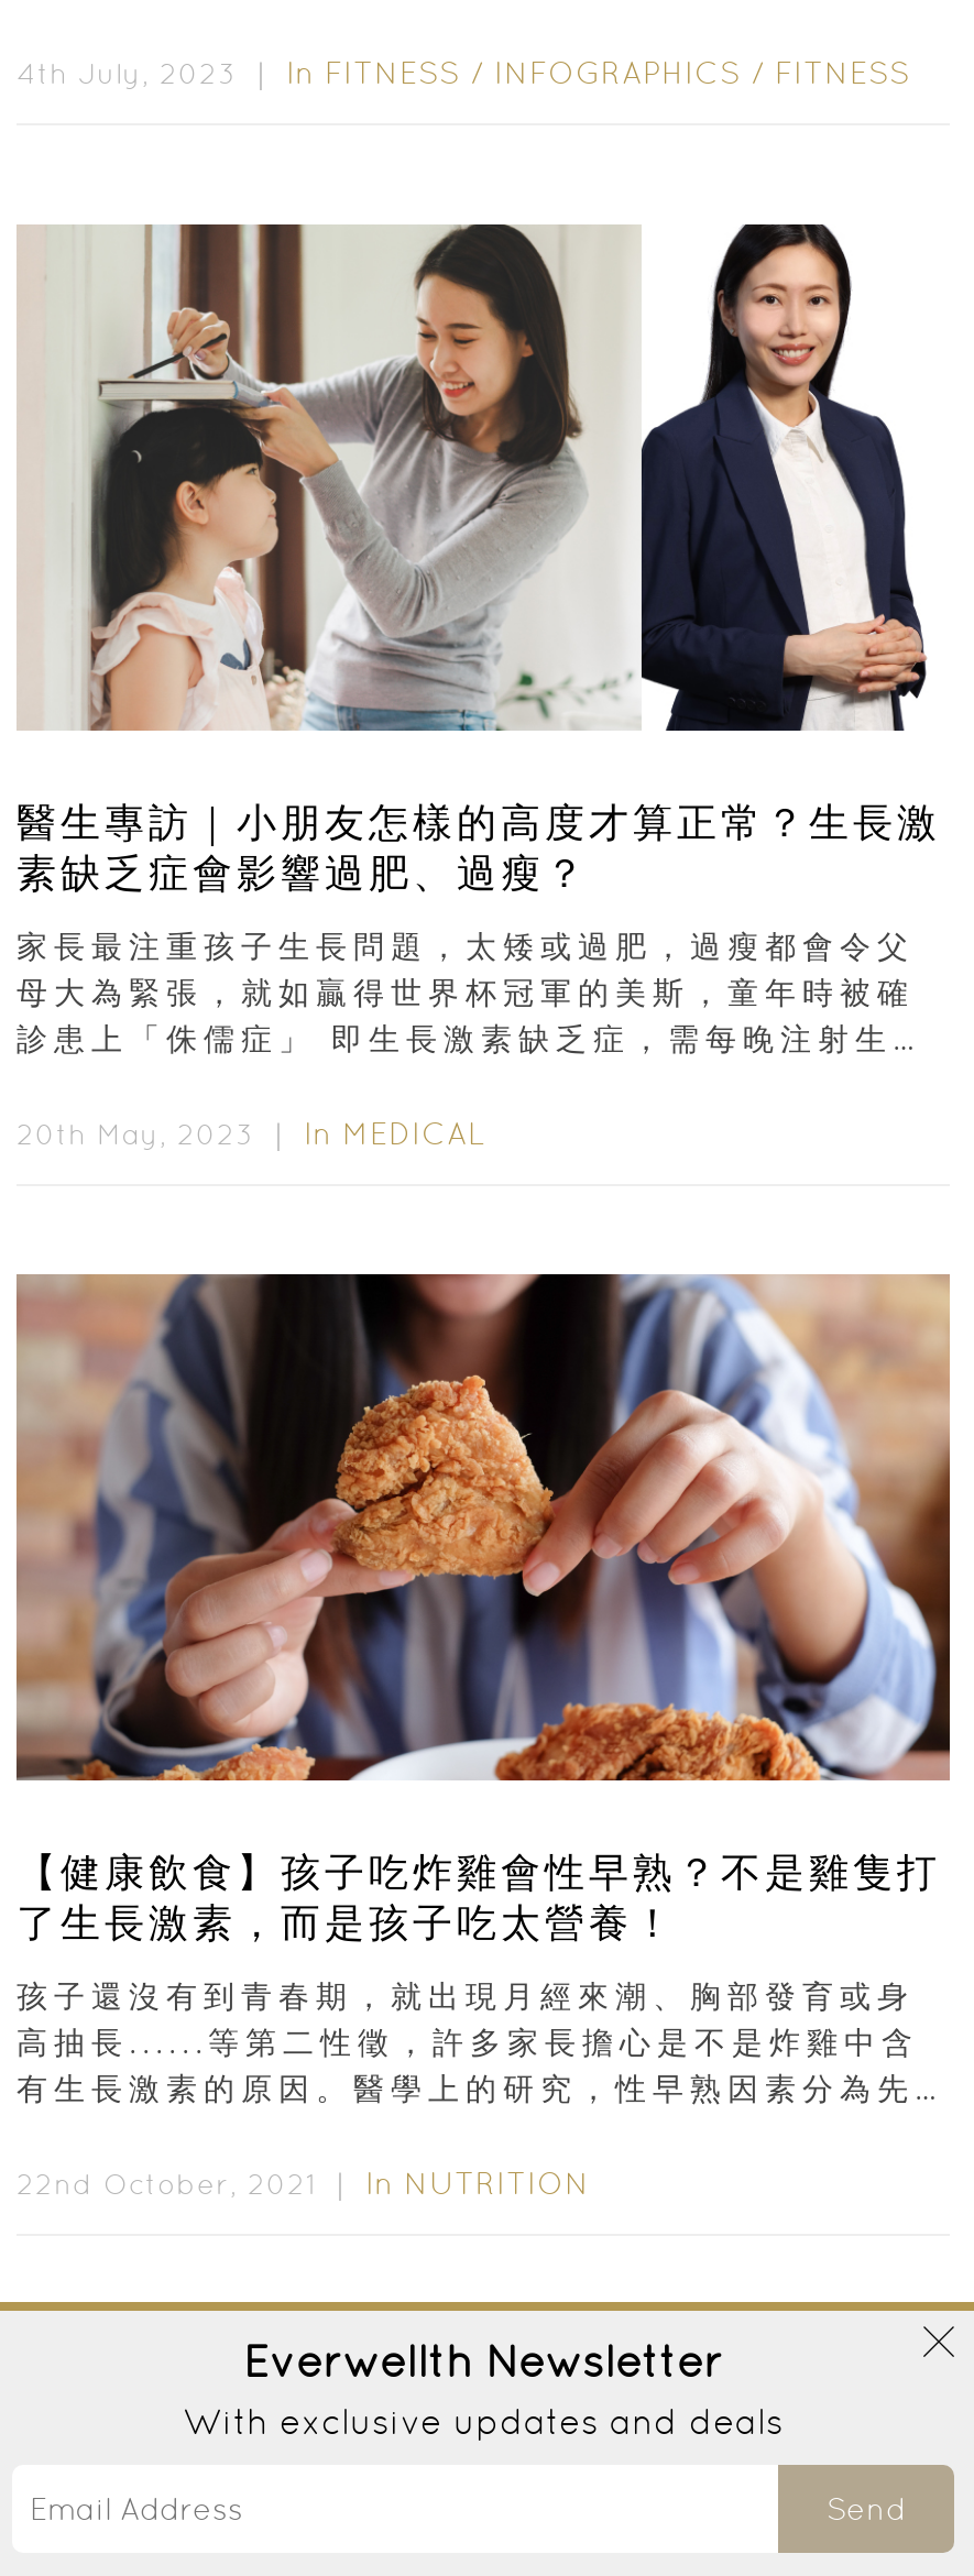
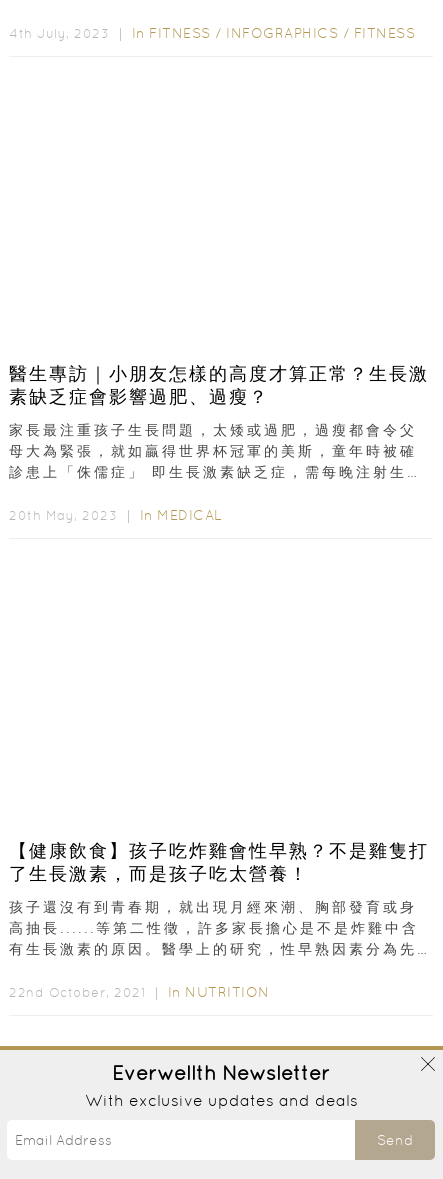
[17,222,928,733] [image] -> none
[14,1272,952,1783] [image] -> none

